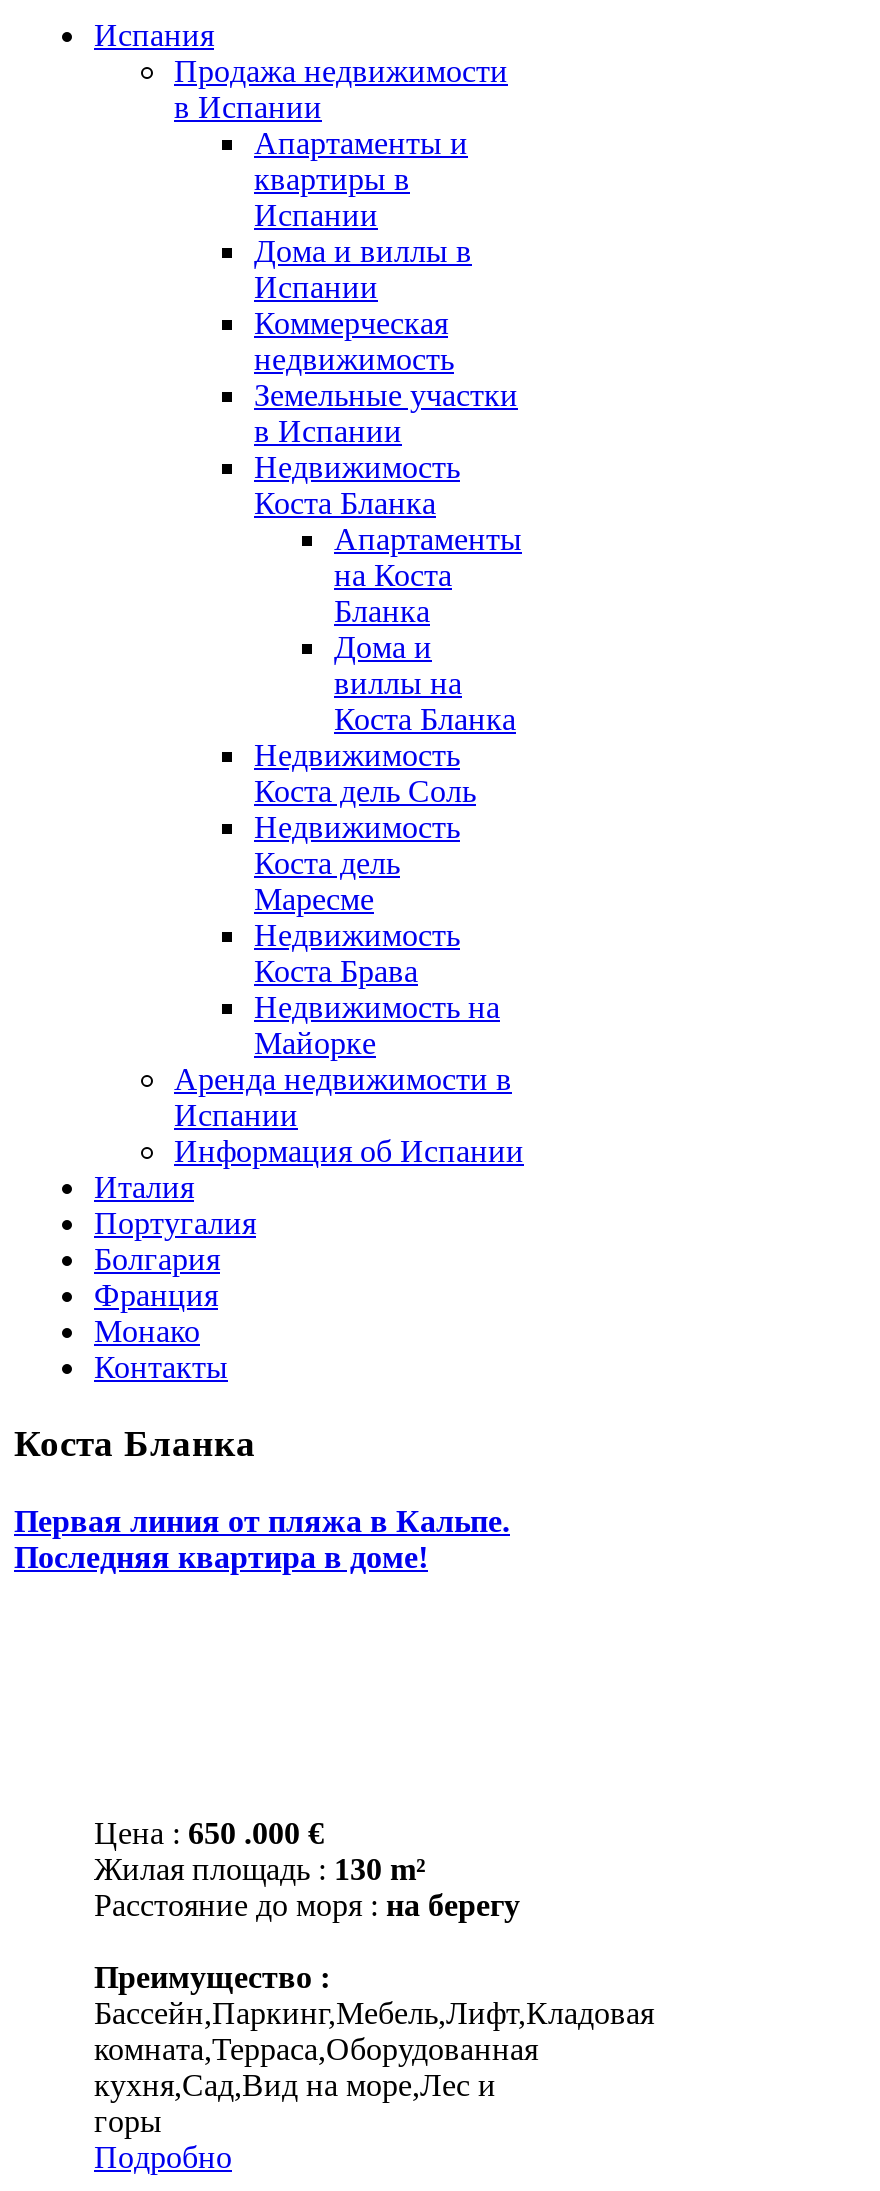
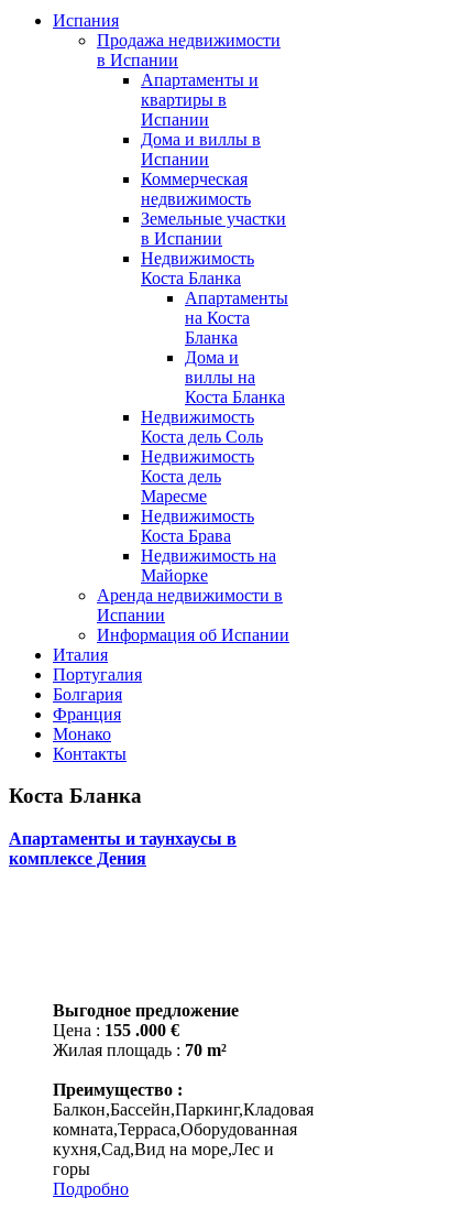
[14,1504,510,1574] Первая линия от пляжа в Кальпе. | Последняя квартира в доме! -> [9,829,237,868] Апартаменты и таунхаусы в | комплексе Дения
[94,1816,520,1922] Цена : 650 .000 € | Жилая площадь : 130 m² | Расстояние до моря : на берегу -> [53,1001,239,1059] Выгодное предложение | Цена : 155 .000 € | Жилая площадь : 70 m²
[94,1996,654,2030] Бассейн,Паркинг,Мебель,Лифт,Кладовая -> [53,1100,314,1119] Балкон,Бассейн,Паркинг,Кладовая

